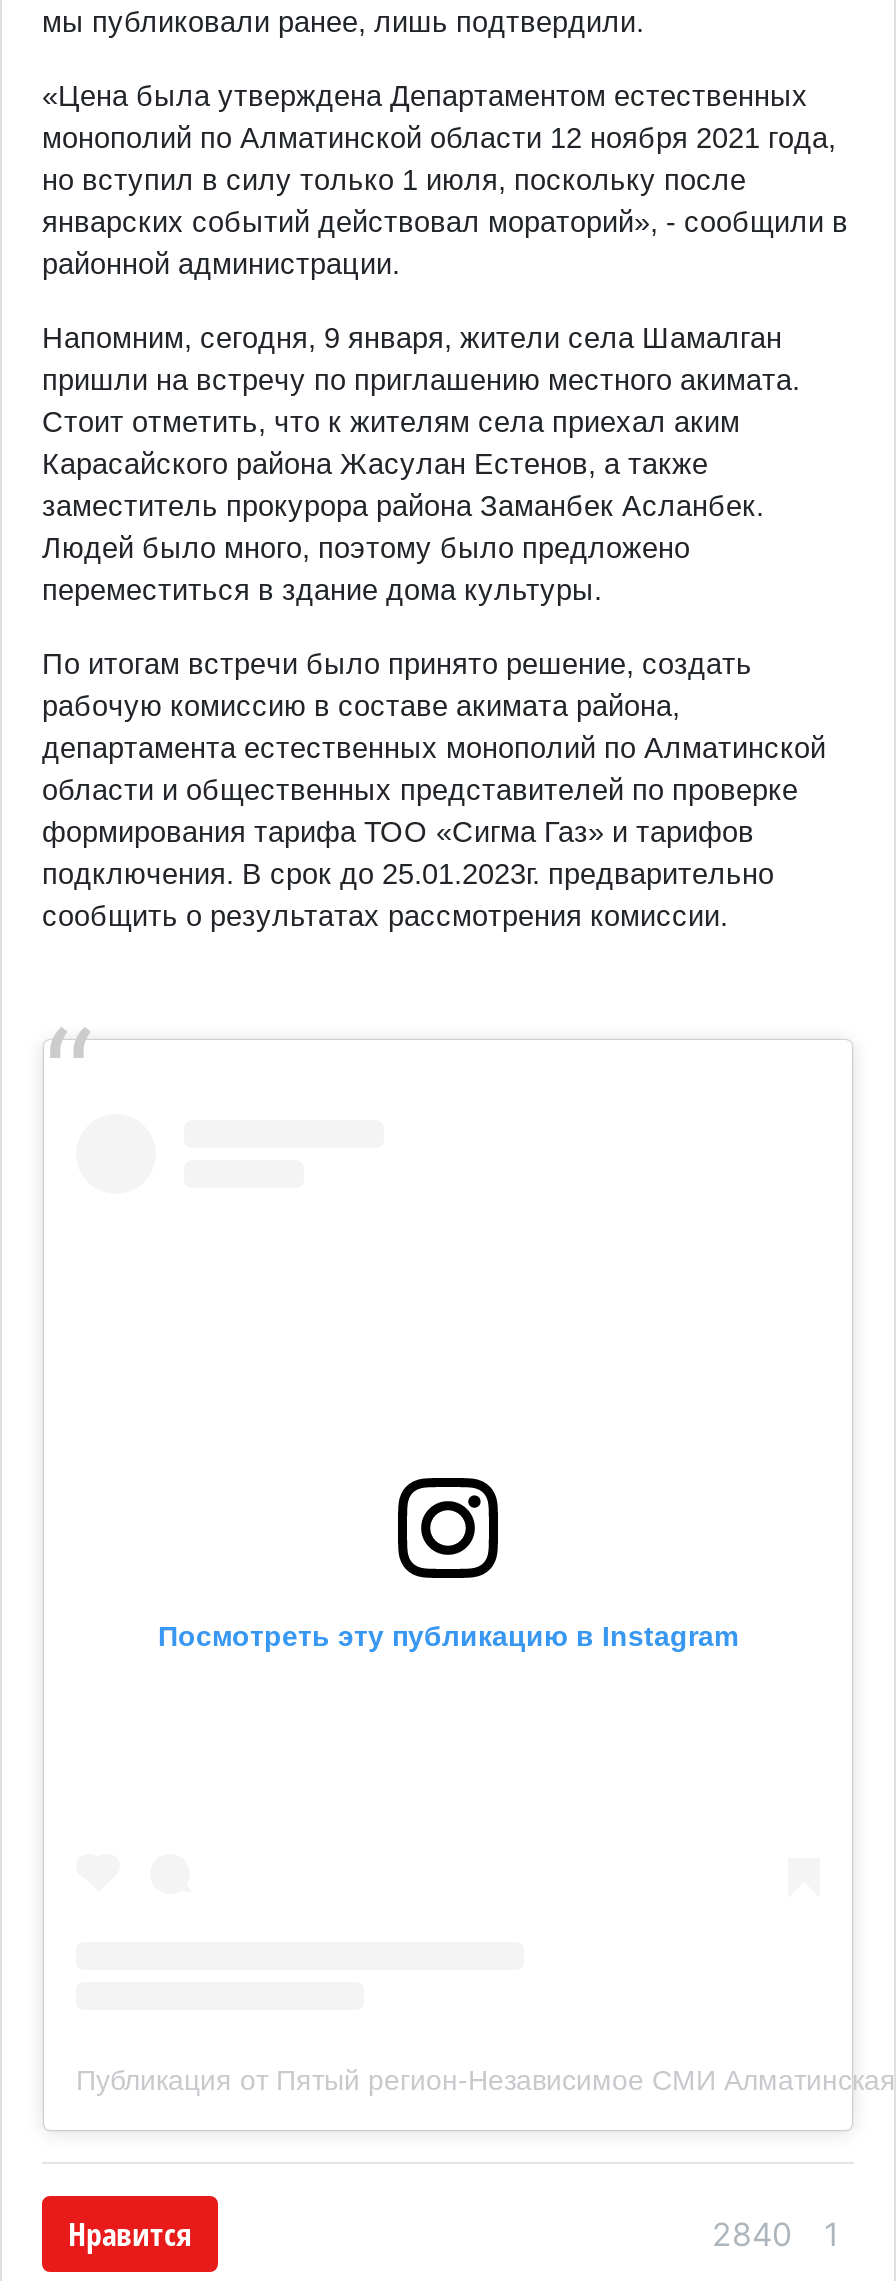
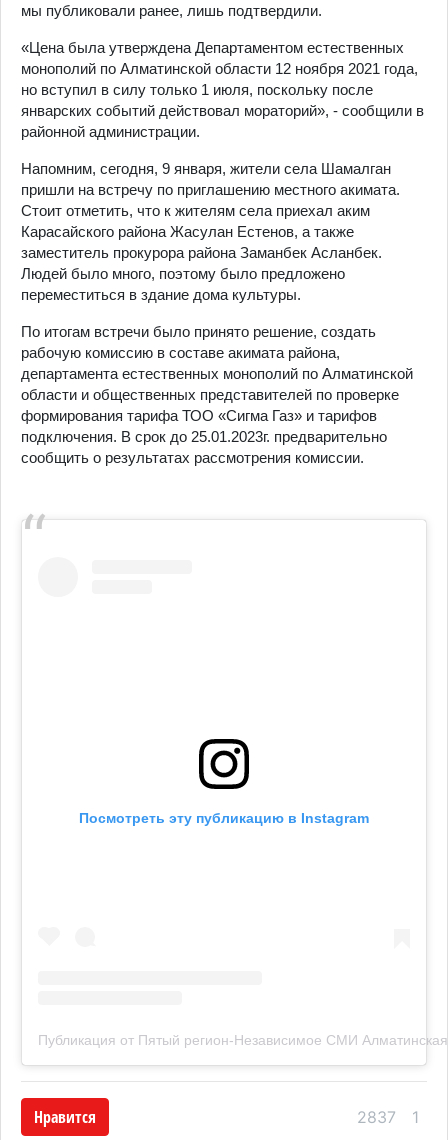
[712,2215,838,2255] 2840 1 -> [357,1107,419,1127] 2837 1

